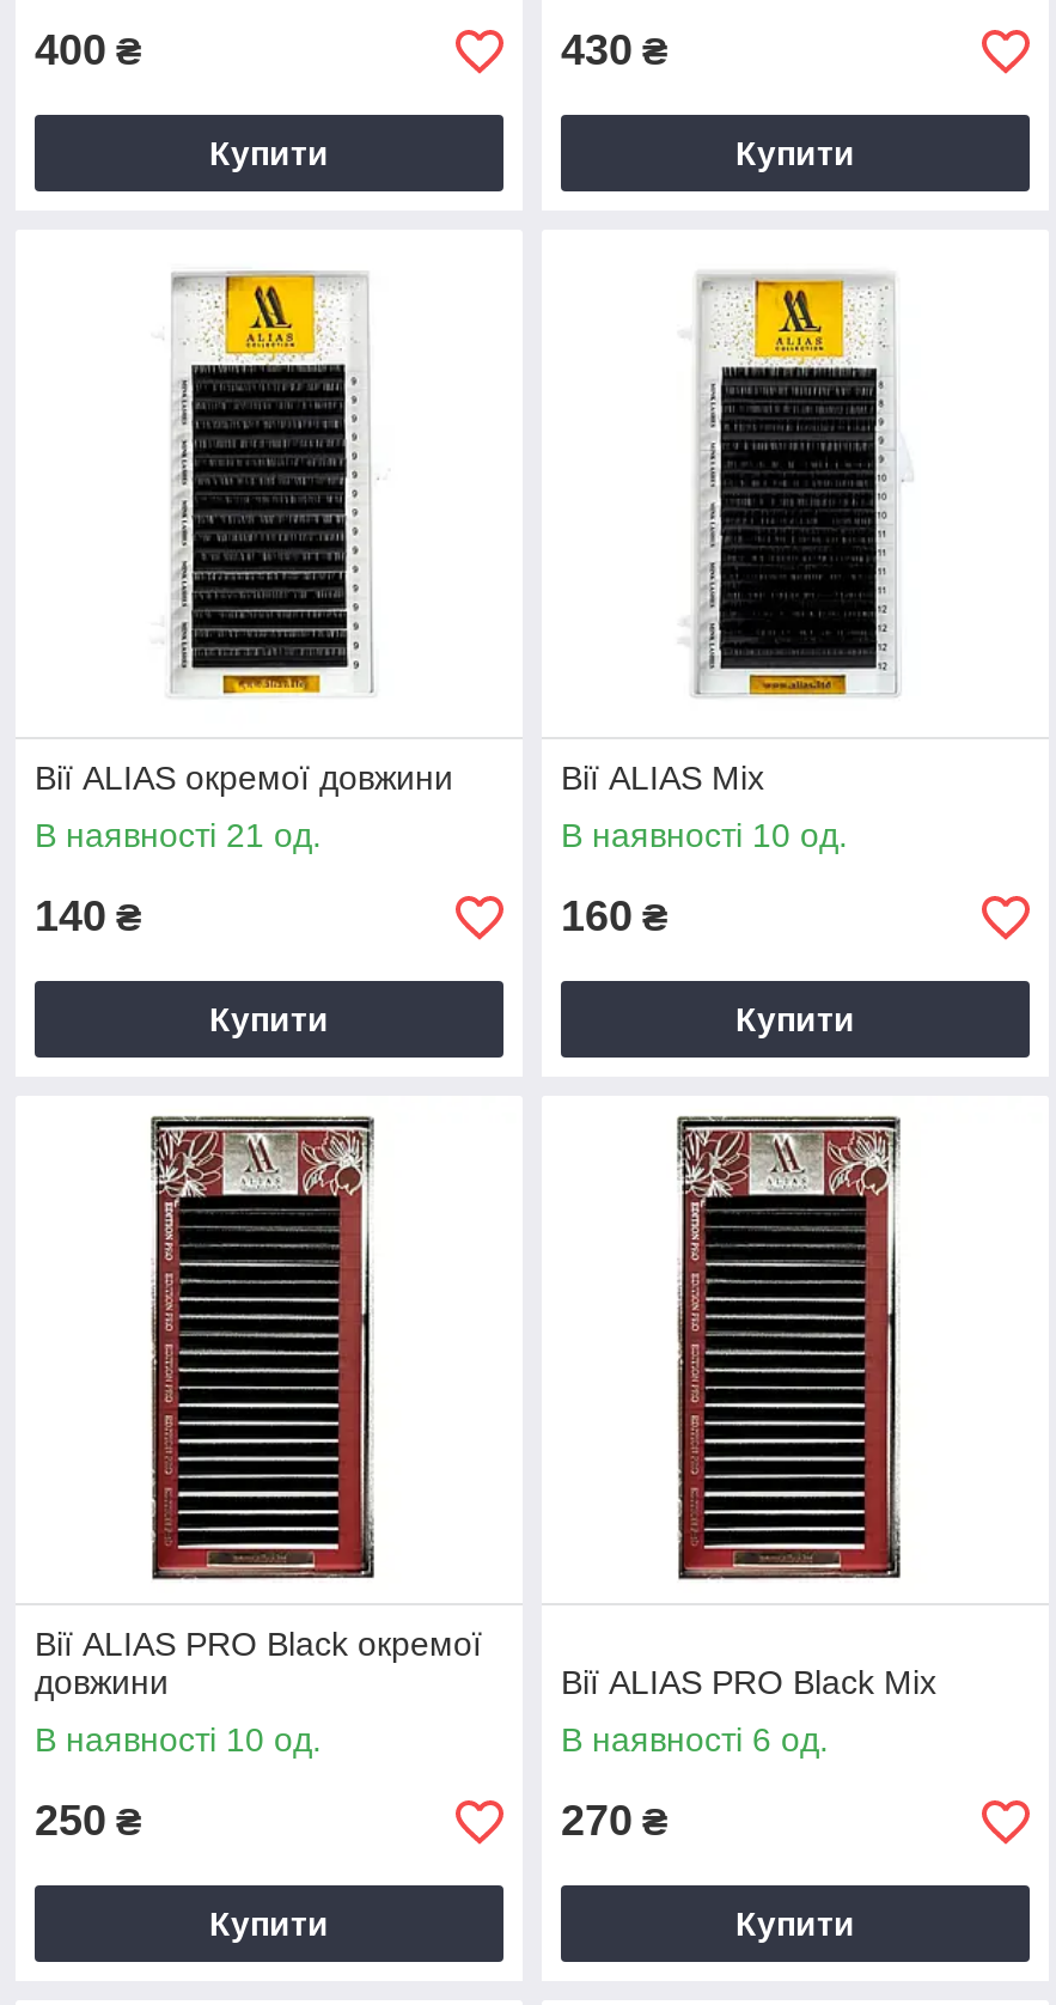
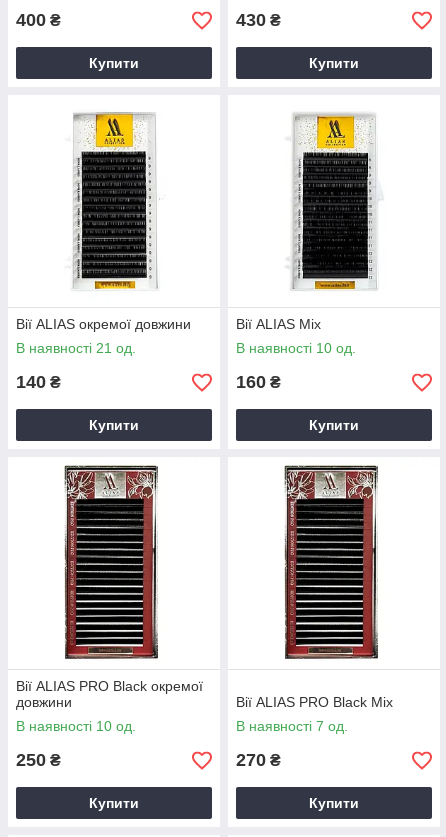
[561,1721,829,1759] В наявності 6 од. -> [236,718,348,734] В наявності 7 од.

